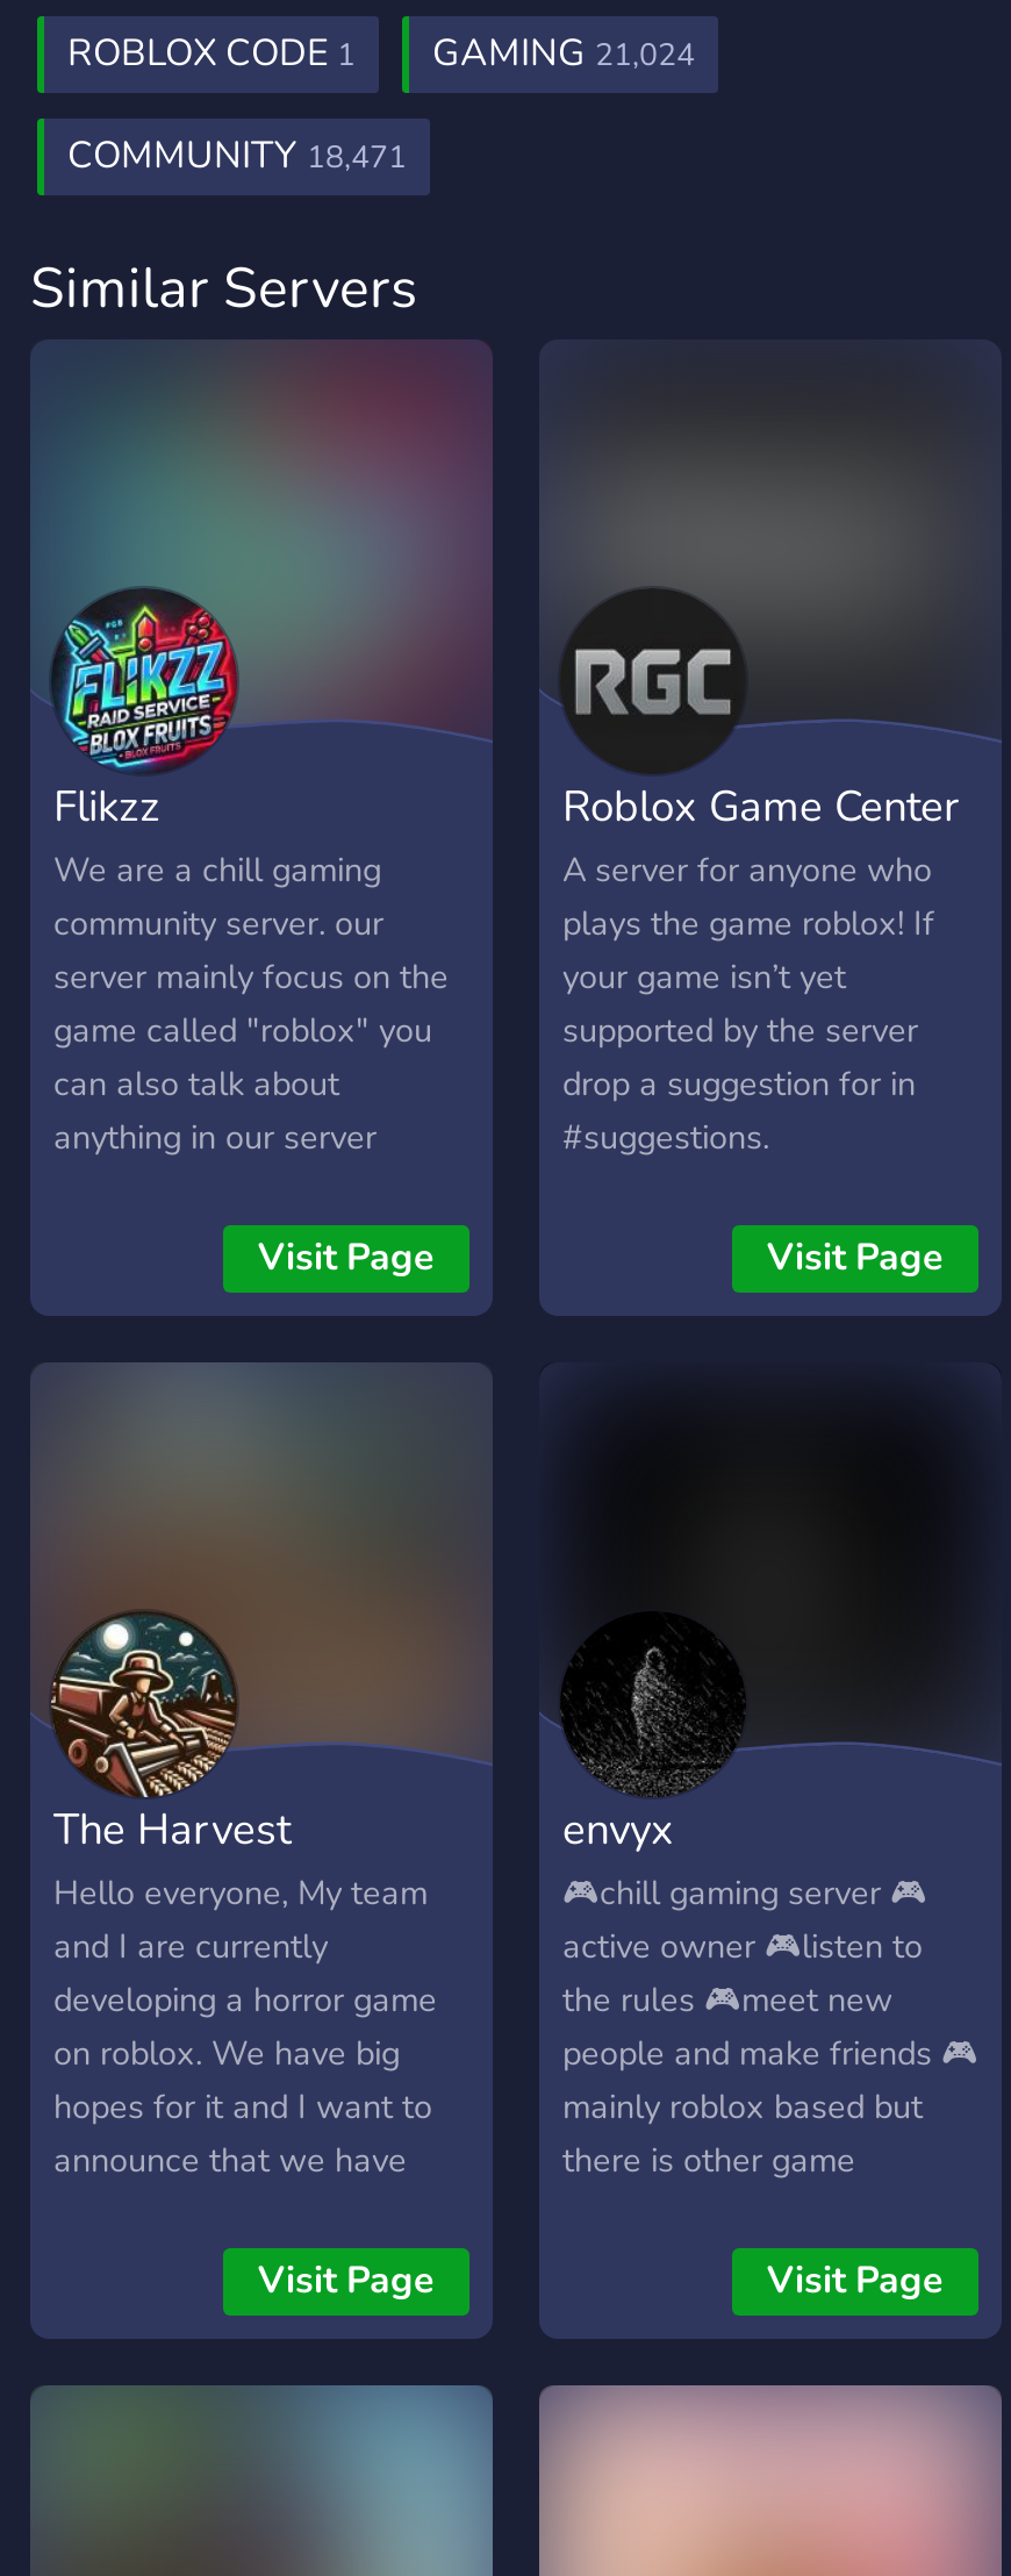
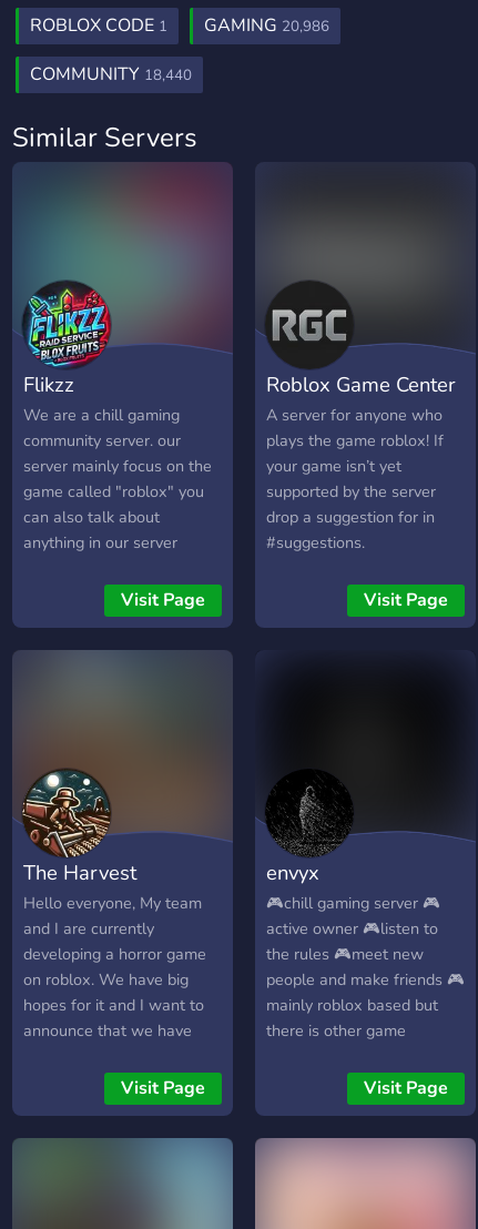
[67,28,695,79] ROBLOX CODE 1 GAMING 21,024 -> [30,13,329,38] ROBLOX CODE 1 GAMING 20,986
[67,130,407,181] COMMUNITY 18,471 -> [30,62,192,87] COMMUNITY 18,440

